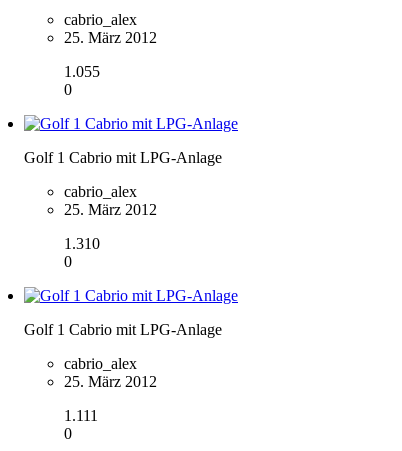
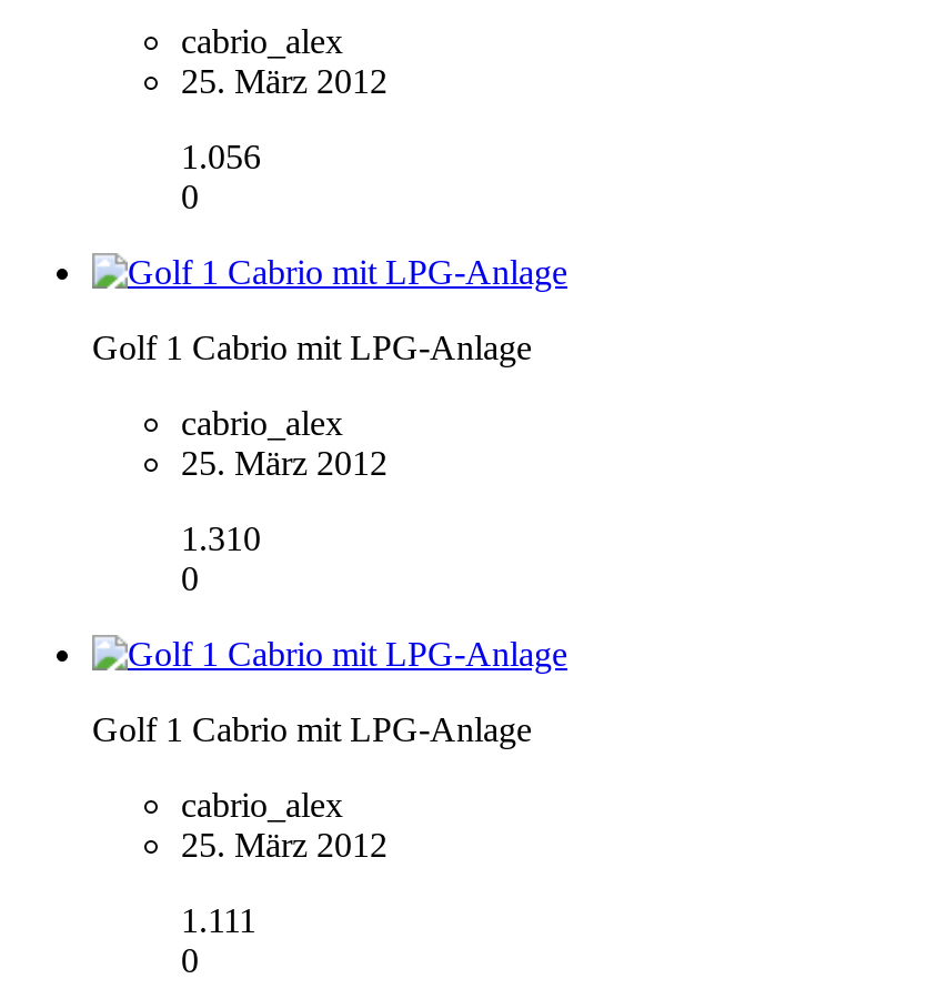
[64,63,100,80] 1.055 -> [181,137,261,175] 1.056

